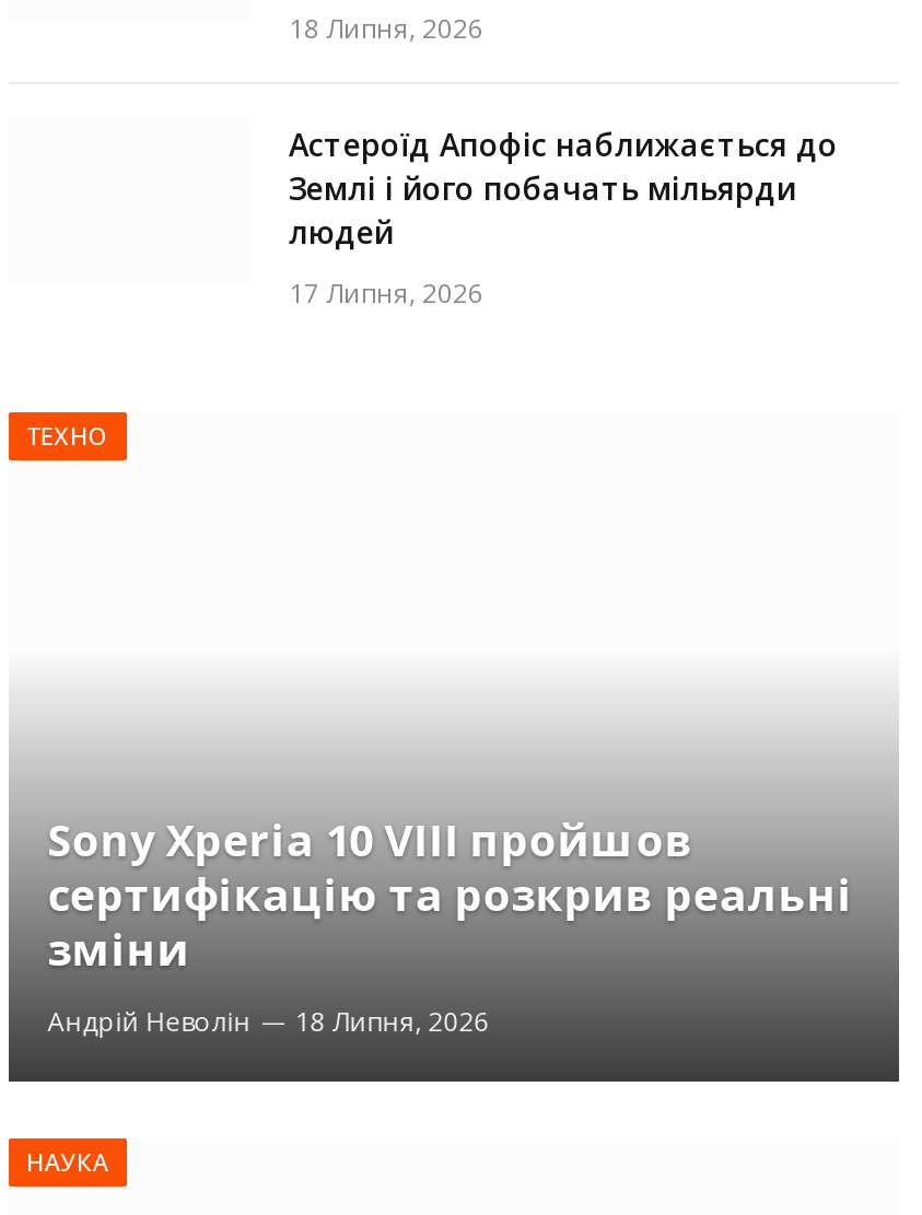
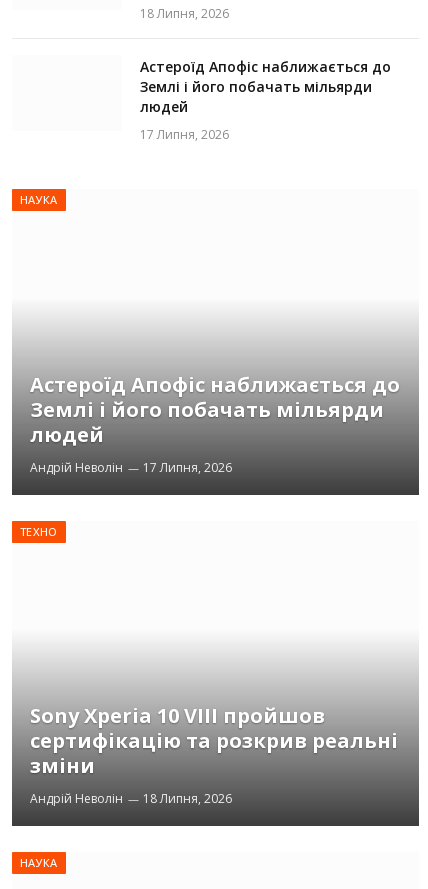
none -> [20,192,58,207] НАУКА
none -> [30,371,400,476] Астероїд Апофіс наближається до | Землі і його побачать мільярди | людей | Андрій Неволін | 17 Липня, 2026

